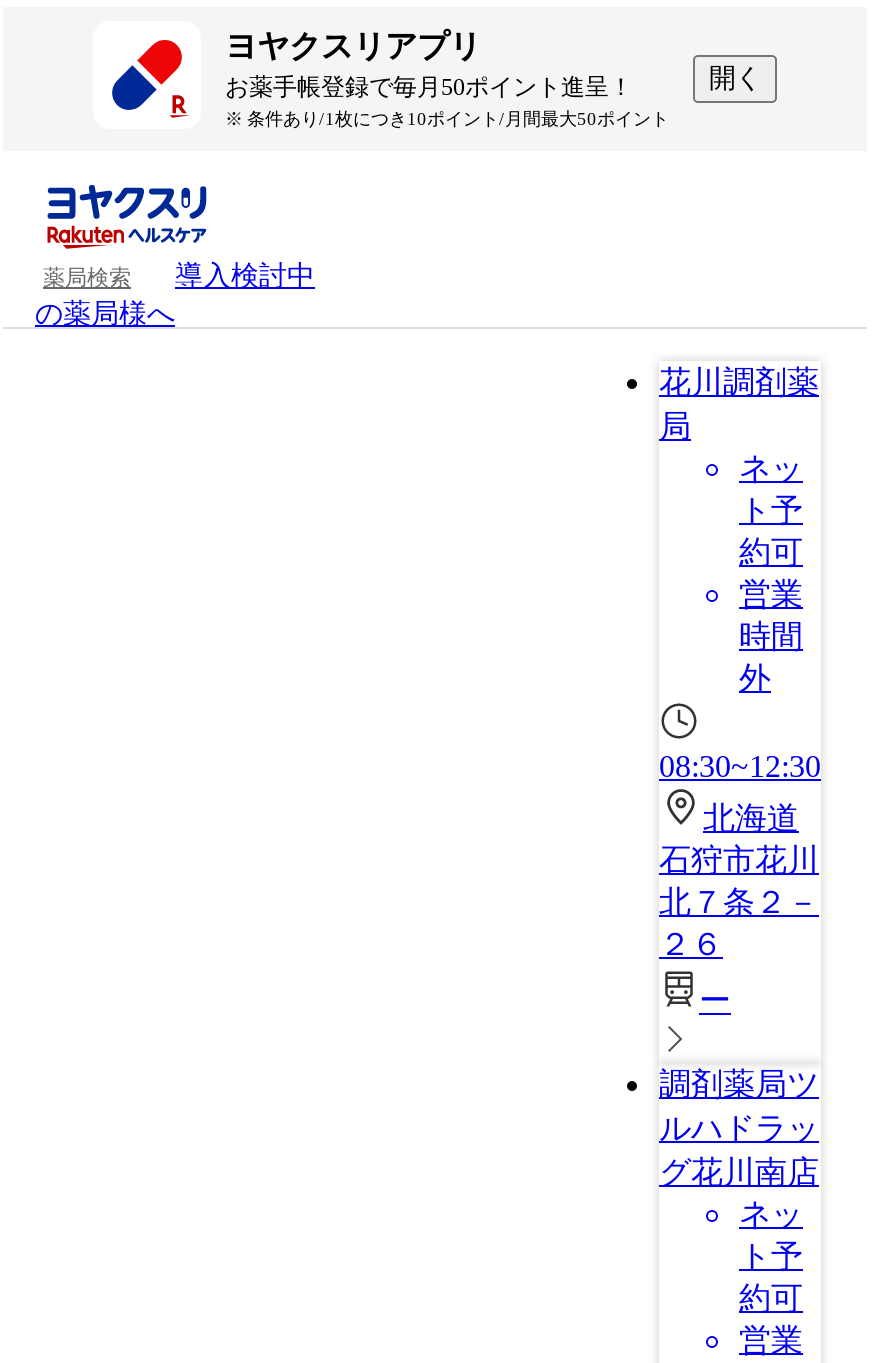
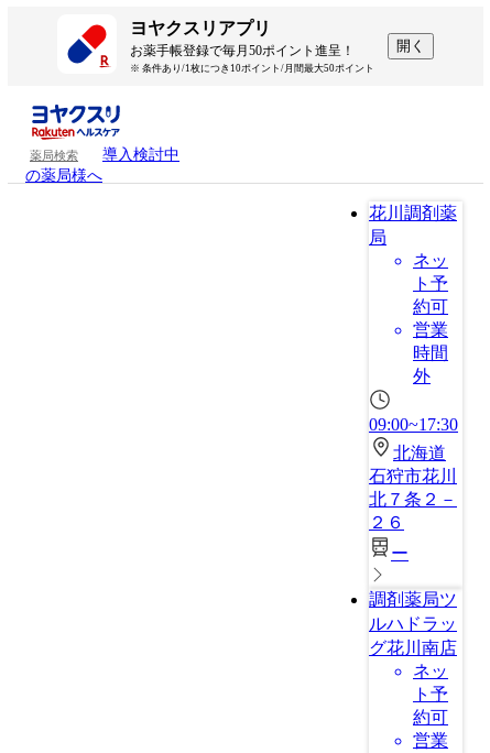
[659,749,821,783] 08:30~12:30 -> [369,415,458,434] 09:00~17:30

